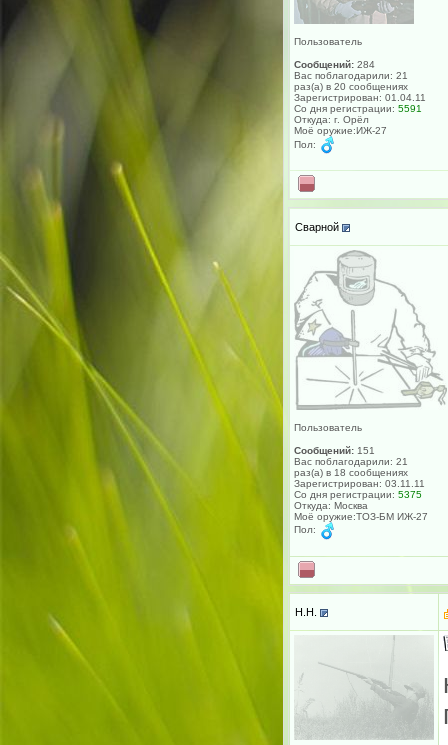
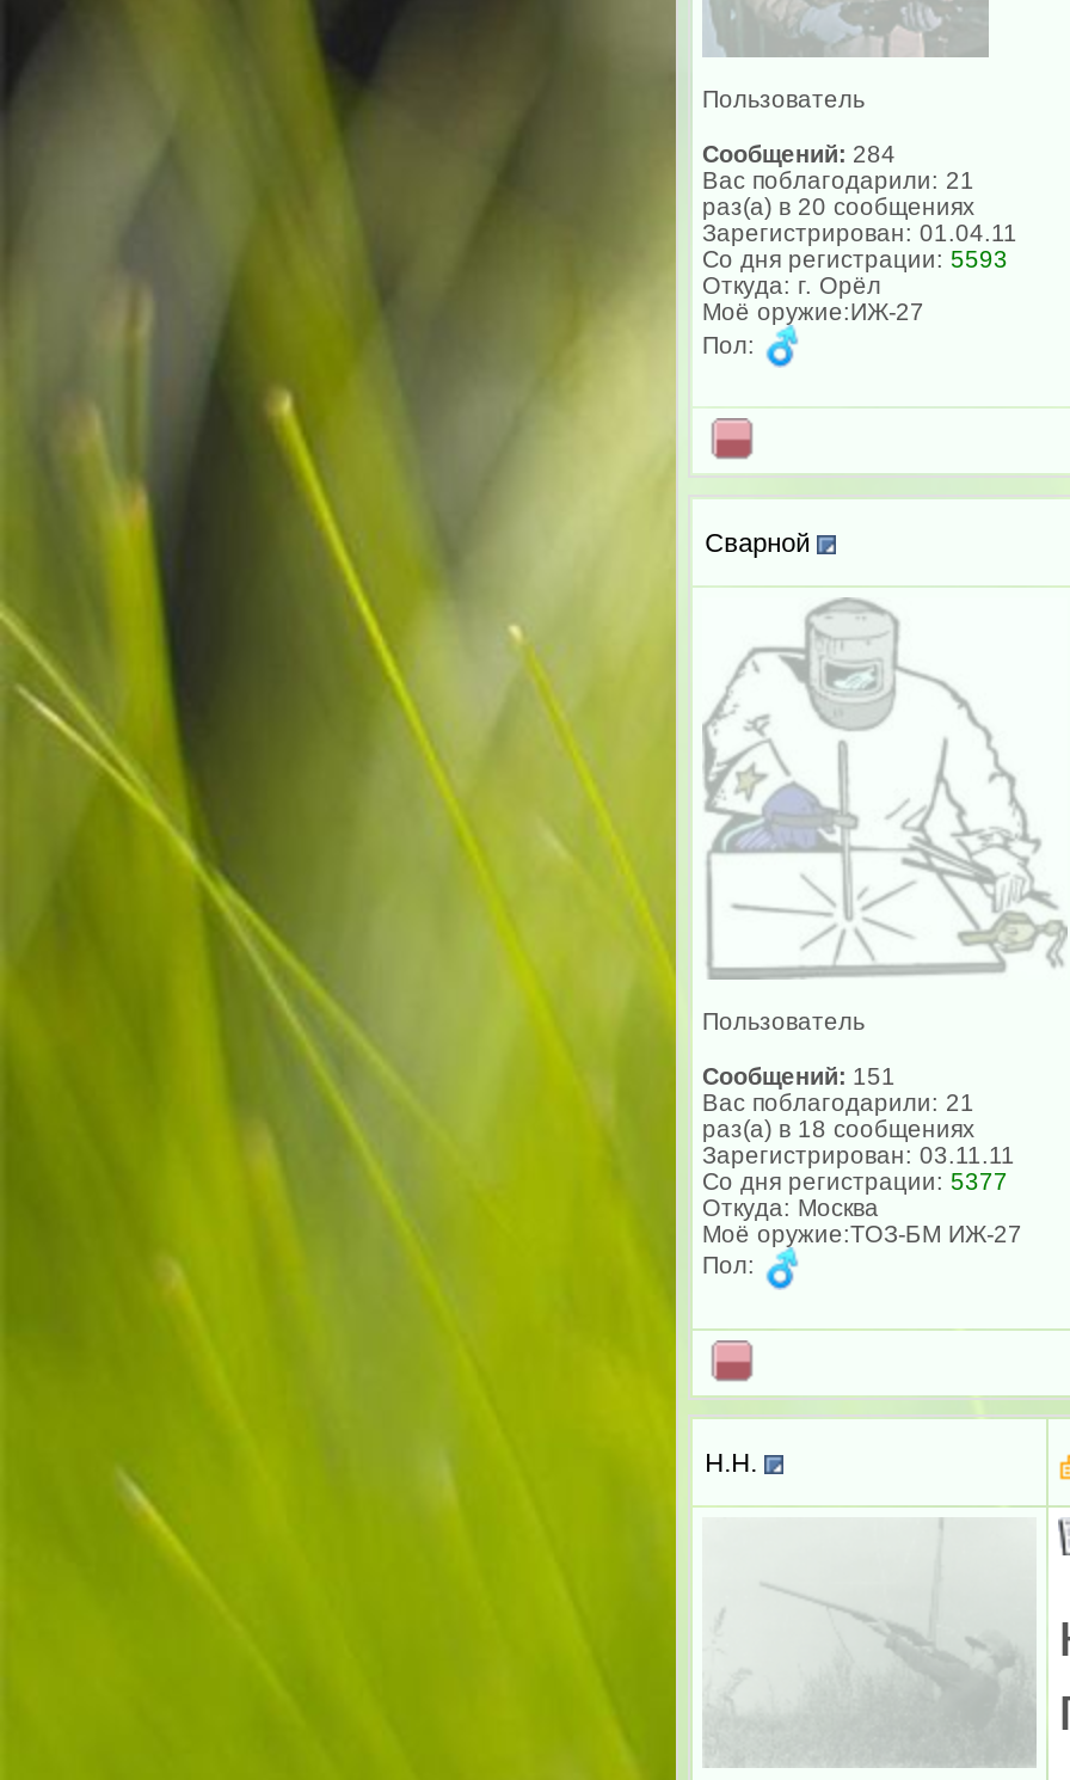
[294,103,422,114] Со дня регистрации: 5591 -> [702,246,1008,272] Со дня регистрации: 5593
[294,488,422,499] Со дня регистрации: 5375 -> [702,1167,1008,1193] Со дня регистрации: 5377

